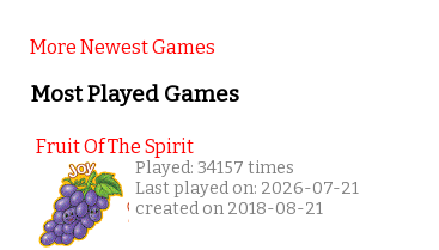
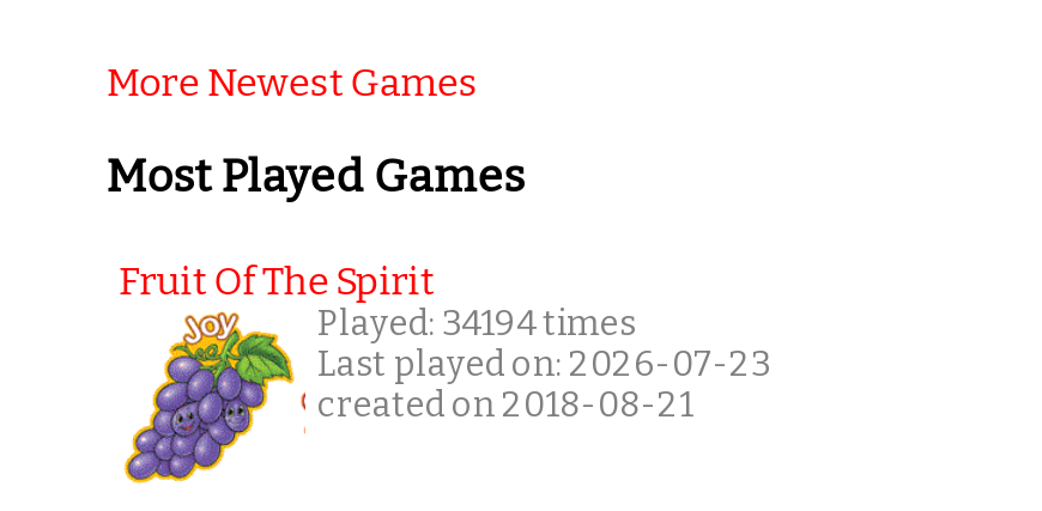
[135,158,294,179] Played: 34157 times -> [317,305,636,345] Played: 34194 times
[135,179,359,199] Last played on: 2026-07-21 -> [317,345,770,386] Last played on: 2026-07-23

